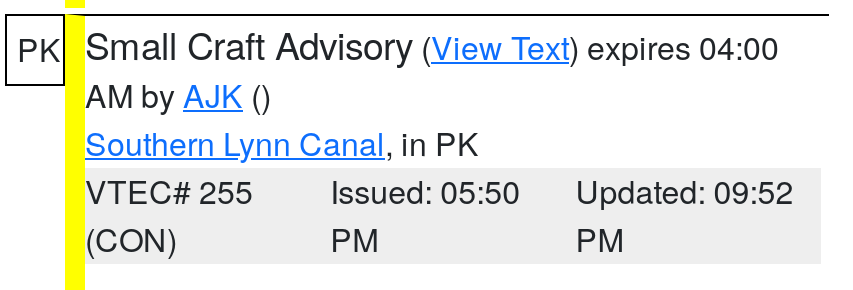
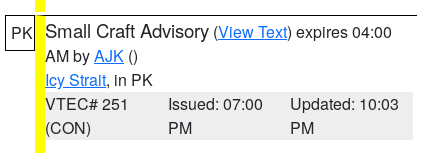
[85,120,479,214] Southern Lynn Canal, in PK | VTEC# 255 -> [45,68,153,115] Icy Strait, in PK | VTEC# 251
[330,168,520,214] Issued: 05:50 -> [168,92,263,115] Issued: 07:00
[575,168,793,214] Updated: 09:52 -> [290,92,399,115] Updated: 10:03

